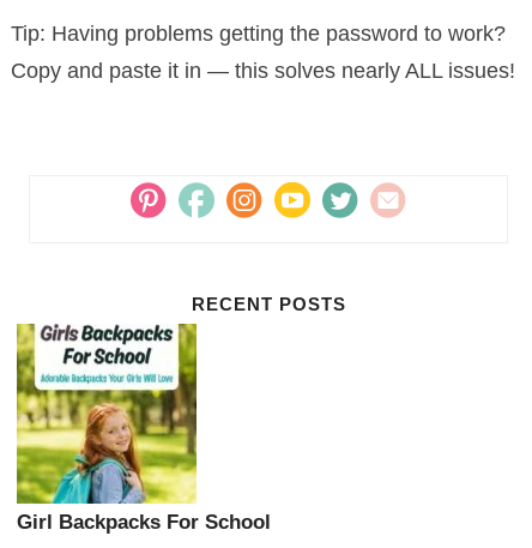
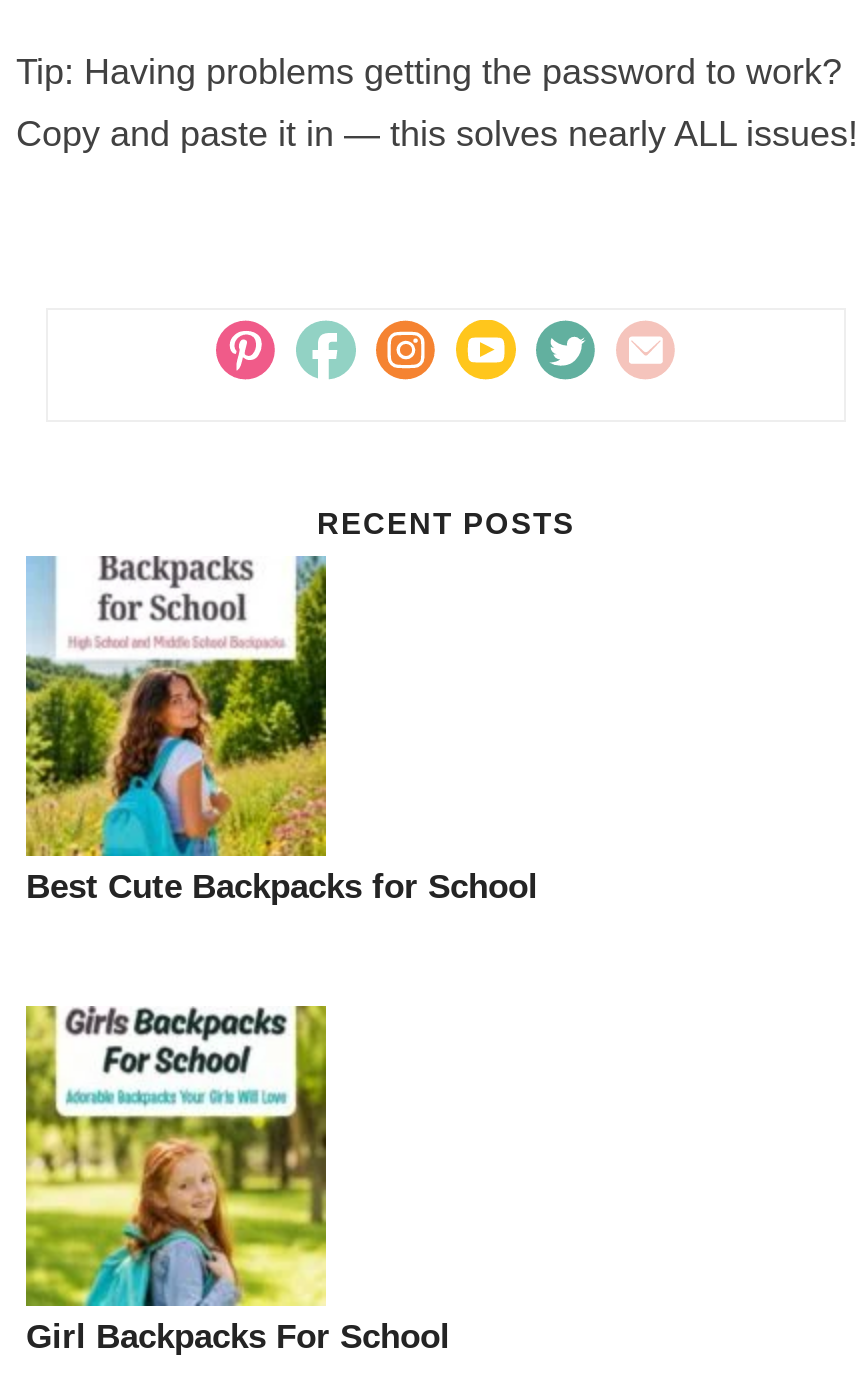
none -> [24,554,538,906] [image] | Best Cute Backpacks for School

